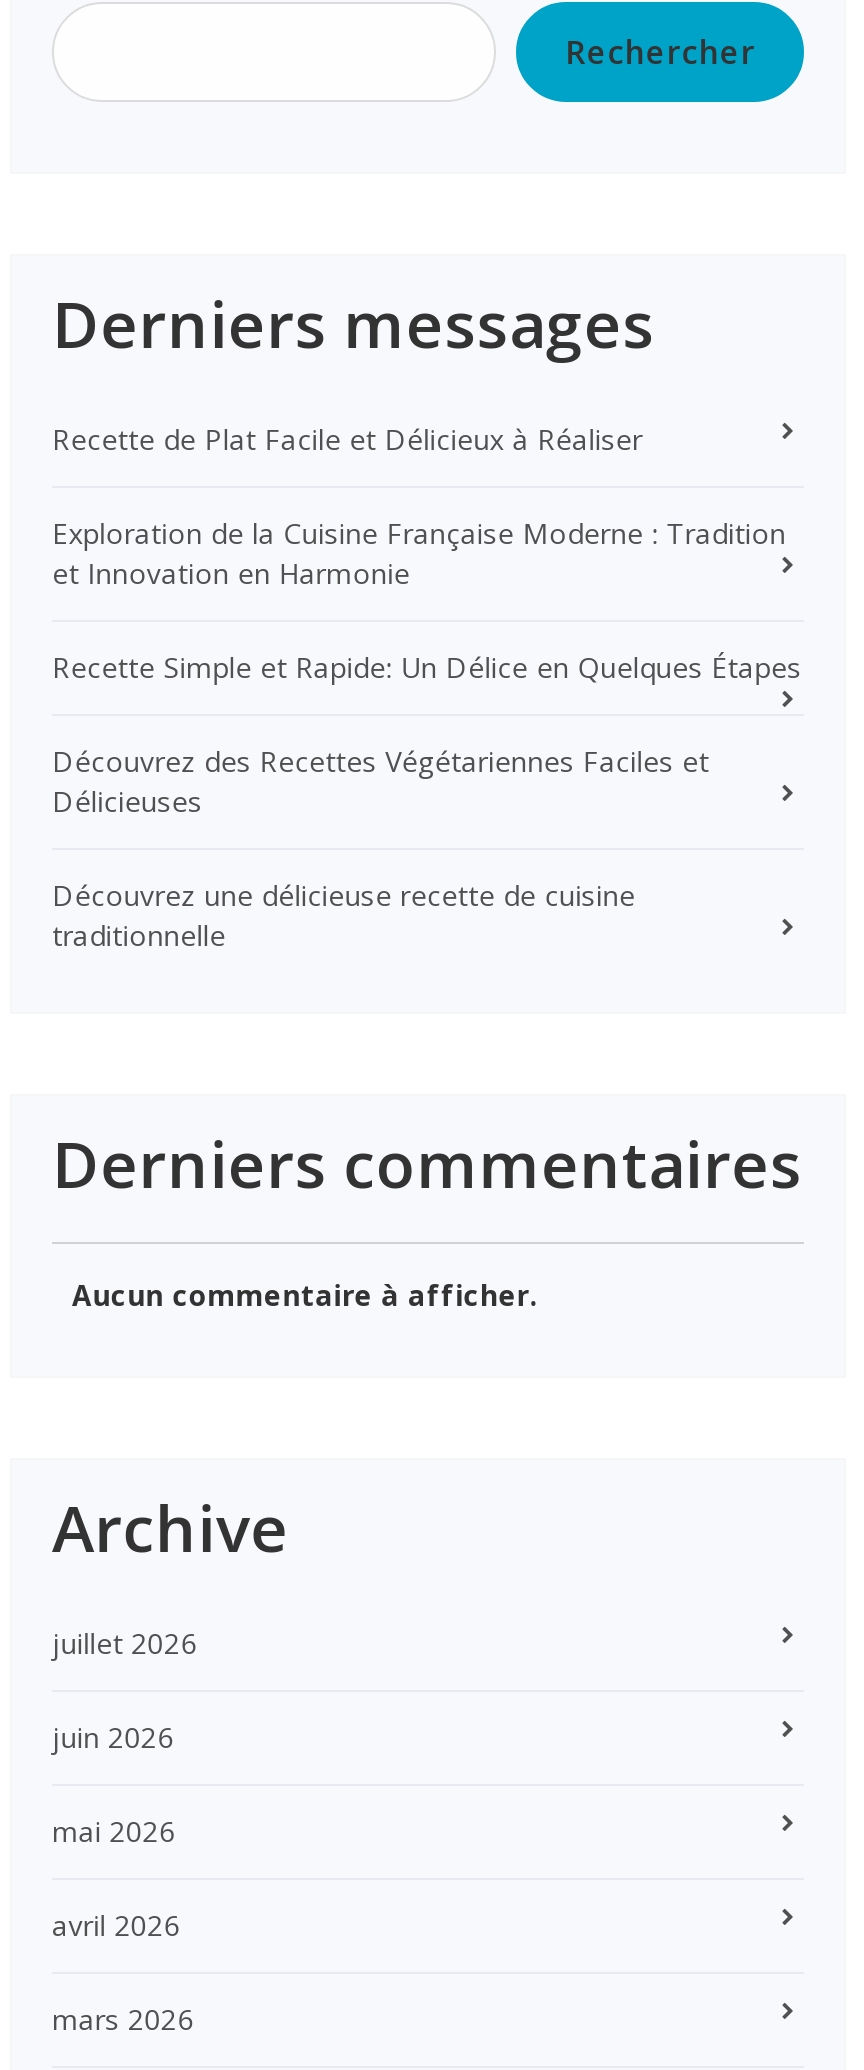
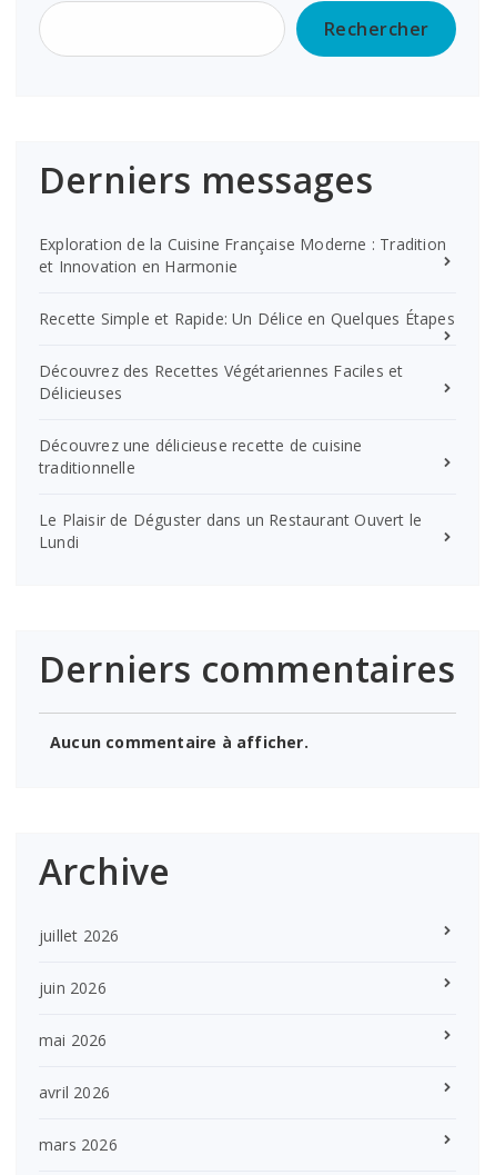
[52,420,642,458] Recette de Plat Facile et Délicieux à Réaliser -> none
moved [52,514,802,954] -> [39,234,455,478]: Exploration de la Cuisine Française Moderne : Tradition | et Innovation en Harmonie | Recette Simple et Rapide: Un Délice en Quelques Étapes | Découvrez des Recettes Végétariennes Faciles et | Délicieuses | Découvrez une délicieuse recette de cuisine | traditionnelle
none -> [39,509,422,553] Le Plaisir de Déguster dans un Restaurant Ouvert le | Lundi

